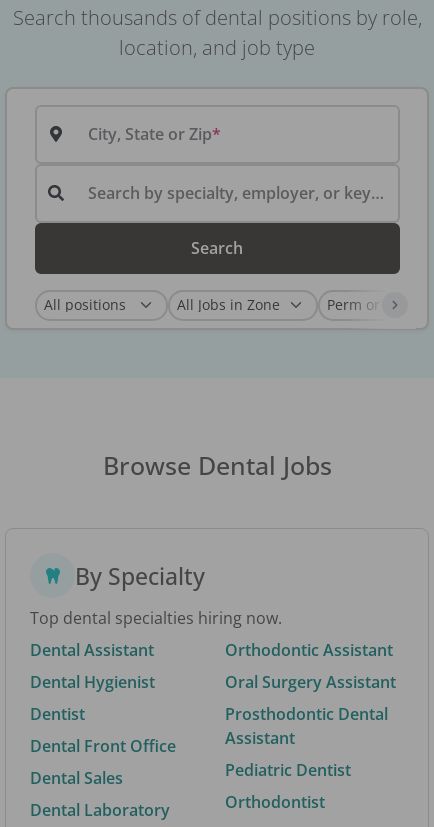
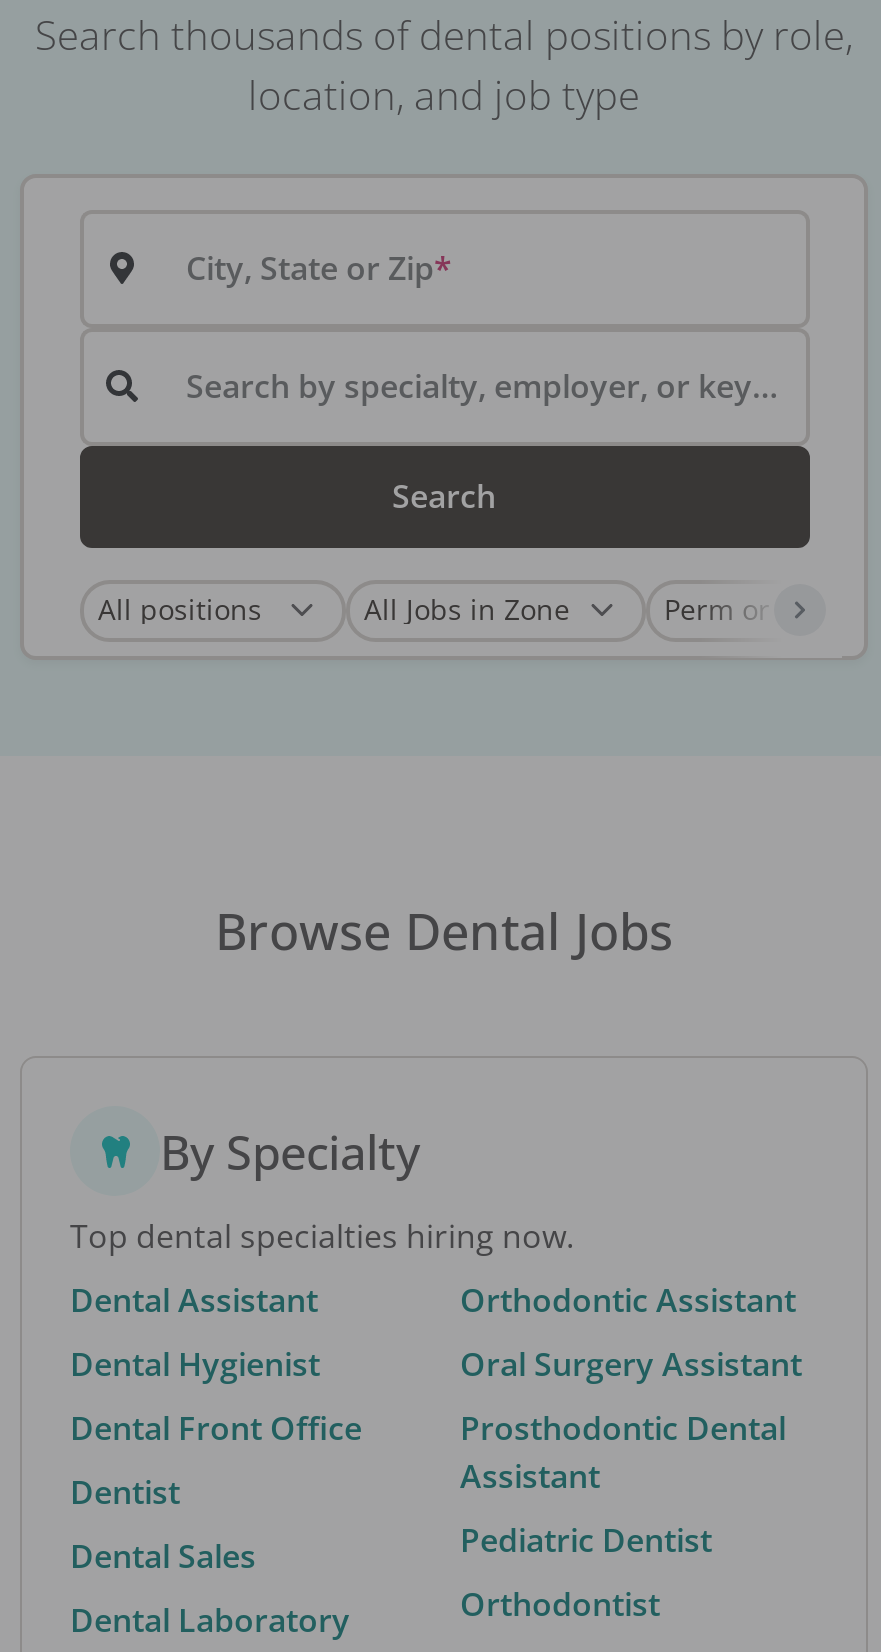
moved [30,703,85,725] -> [70,1471,180,1515]: Dentist
moved [30,735,176,757] -> [70,1407,362,1451]: Dental Front Office

